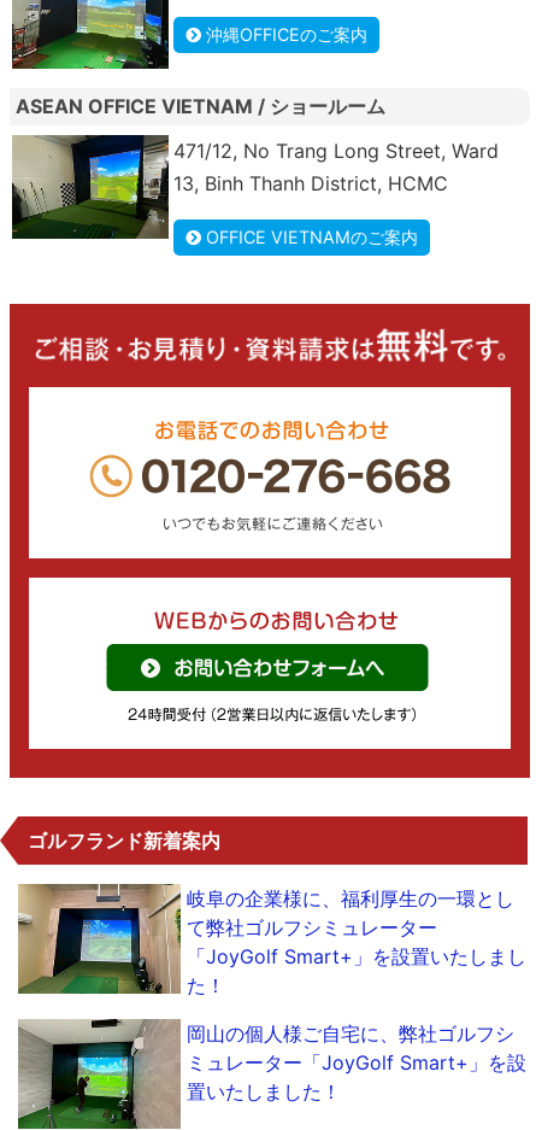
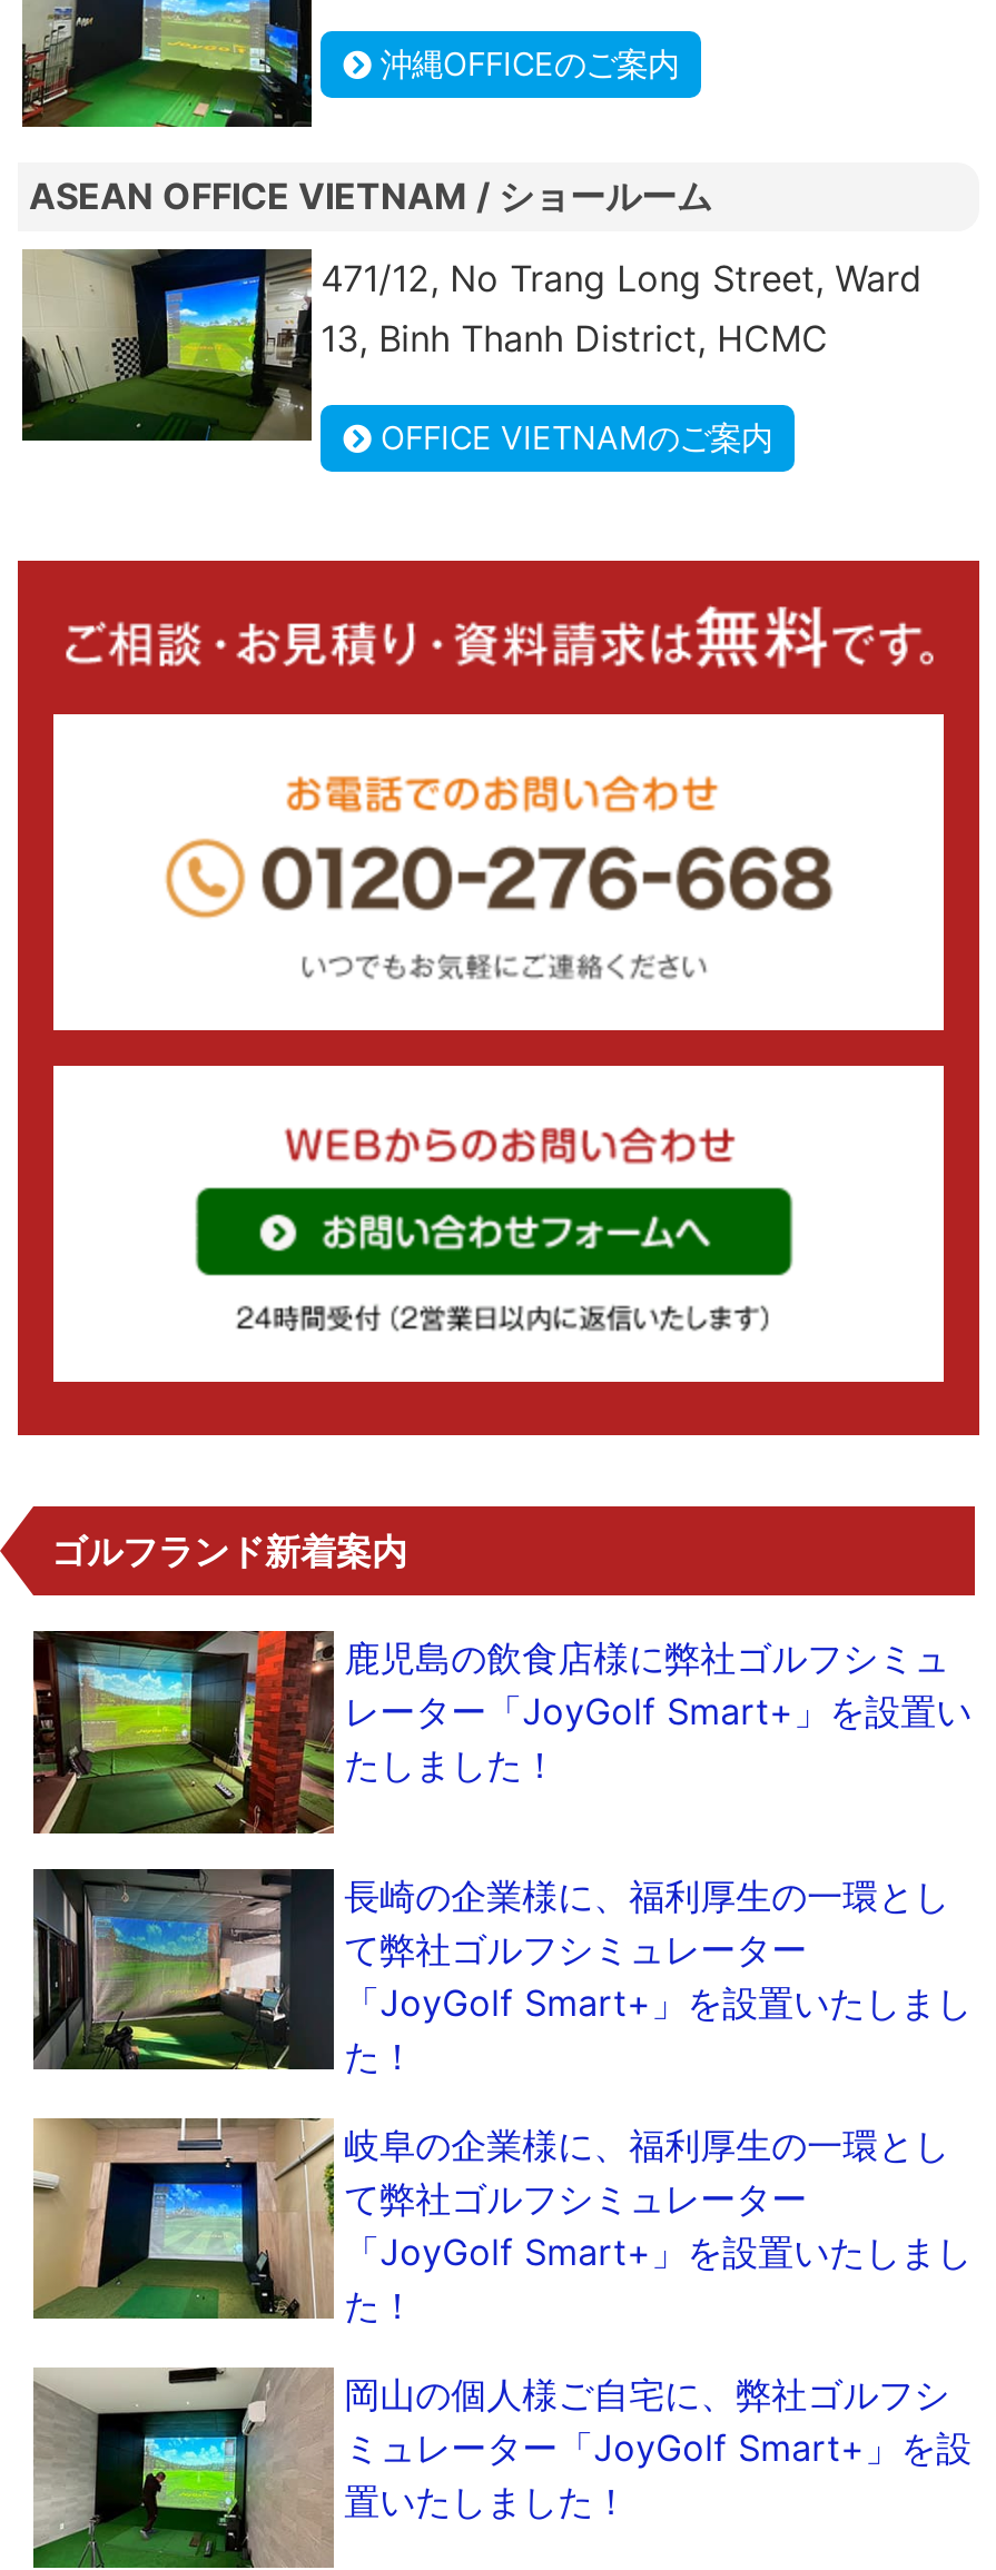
none -> [31,1629,972,2077] [image] | 鹿児島の飲食店様に弊社ゴルフシミュ | レーター「JoyGolf Smart+」を設置い | たしました！ | 長崎の企業様に、福利厚生の一環とし | て弊社ゴルフシミュレーター | 「JoyGolf Smart+」を設置いたしまし | た！
none -> [31,1867,312,2080] [image]

